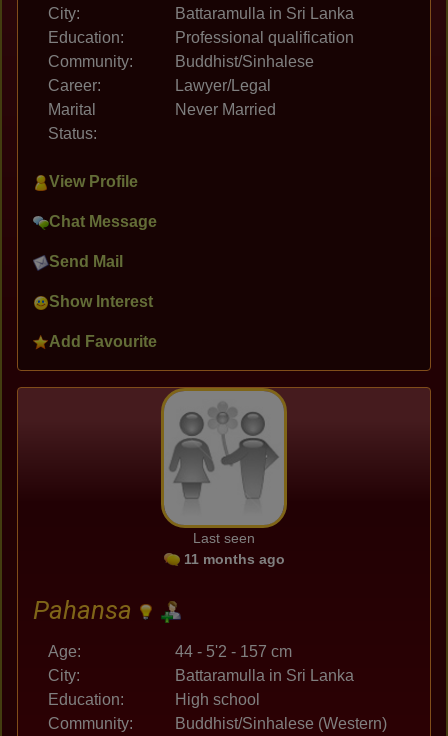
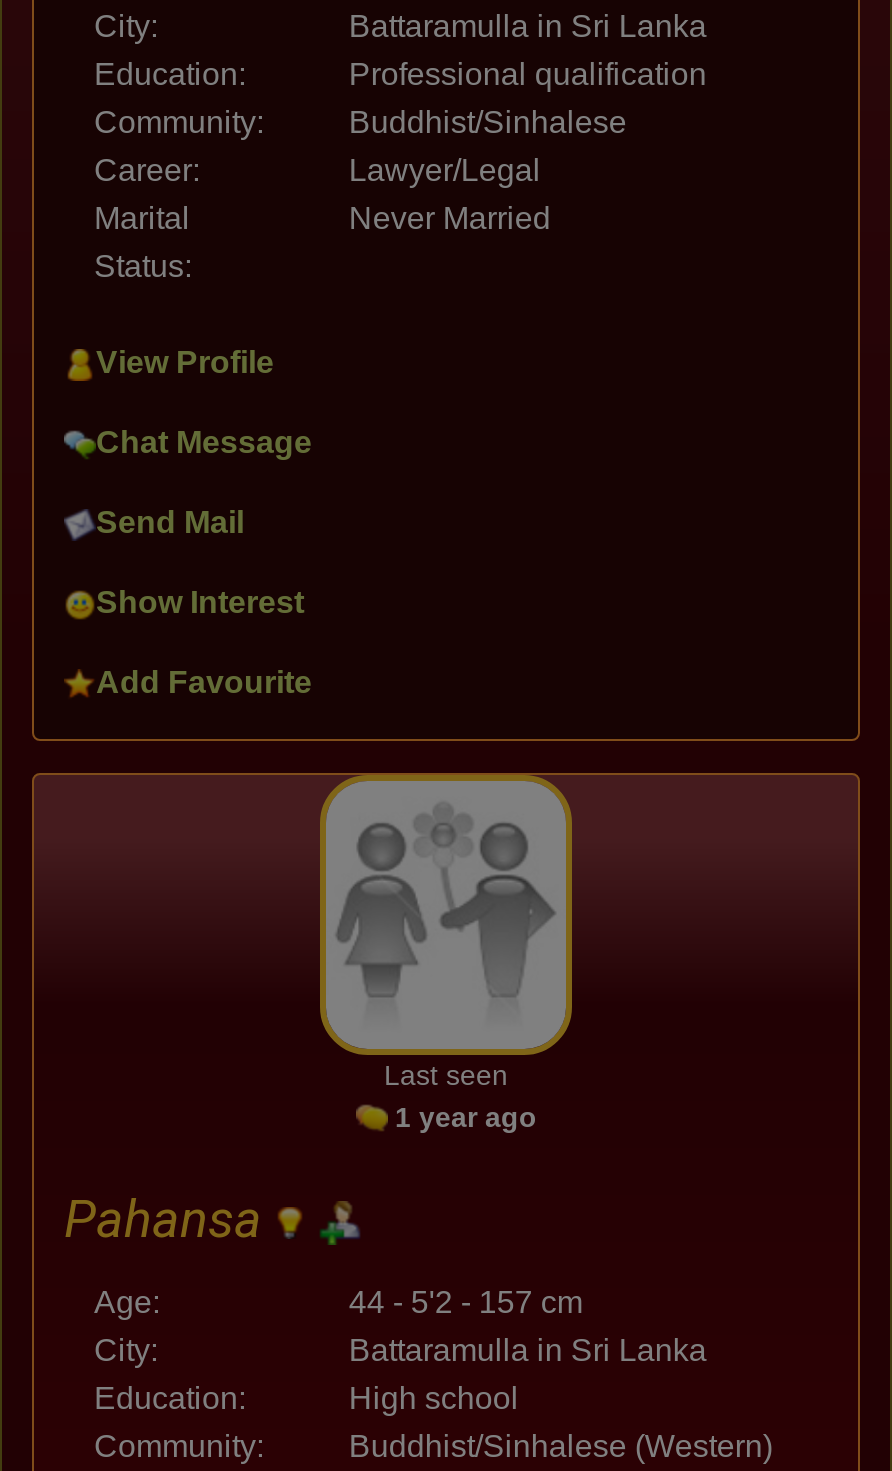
[183,551,284,567] 11 months ago -> [395,1101,537,1133] 1 year ago

